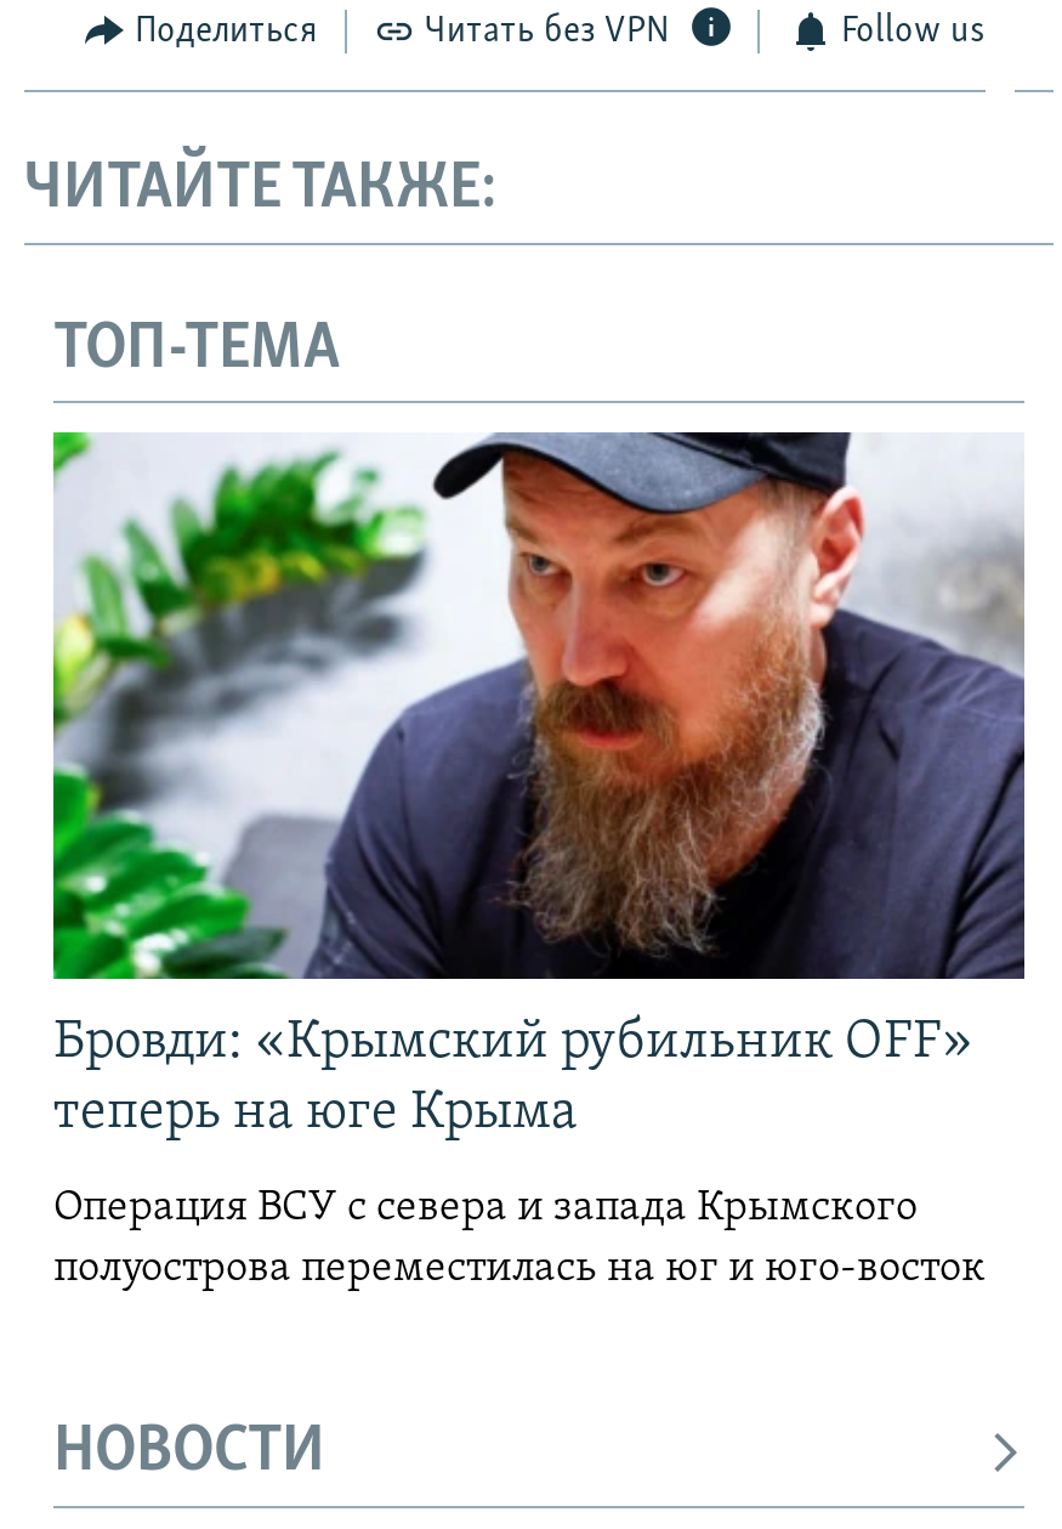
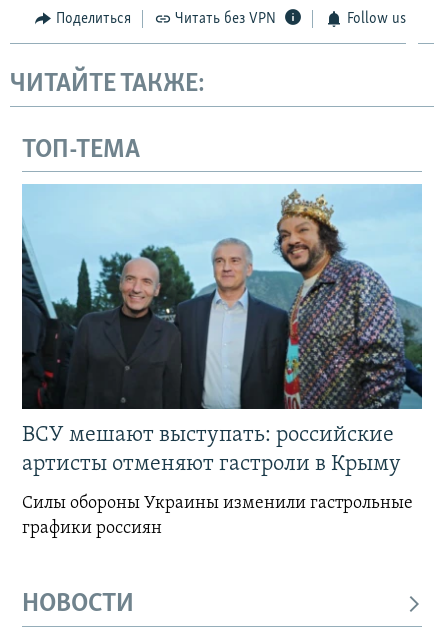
[51,430,1027,1143] [image] | Бровди: «Крымский рубильник OFF» | теперь на юге Крыма -> [21,184,423,476] [image] | ВСУ мешают выступать: российские | артисты отменяют гастроли в Крыму
[53,1186,986,1293] Операция ВСУ с севера и запада Крымского | полуострова переместилась на юг и юго-восток -> [22,494,413,538] Силы обороны Украины изменили гастрольные | графики россиян

